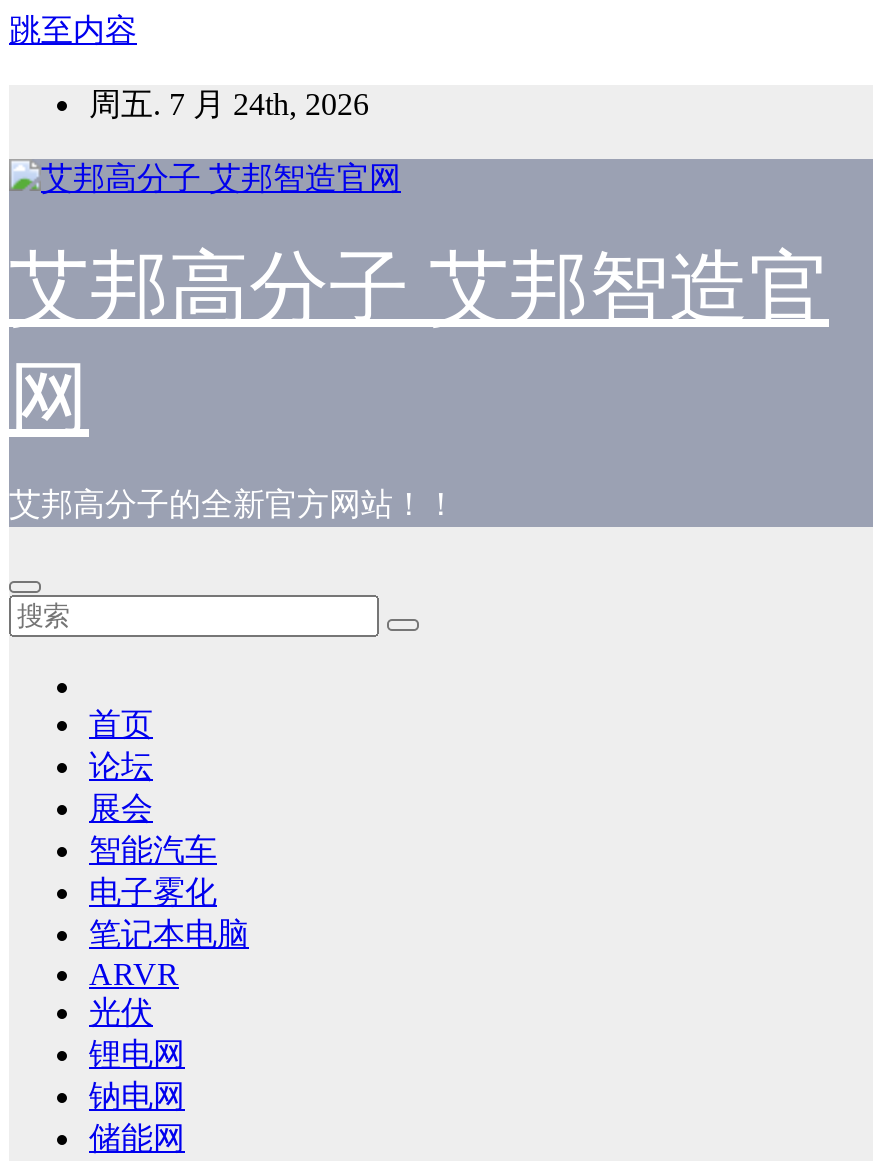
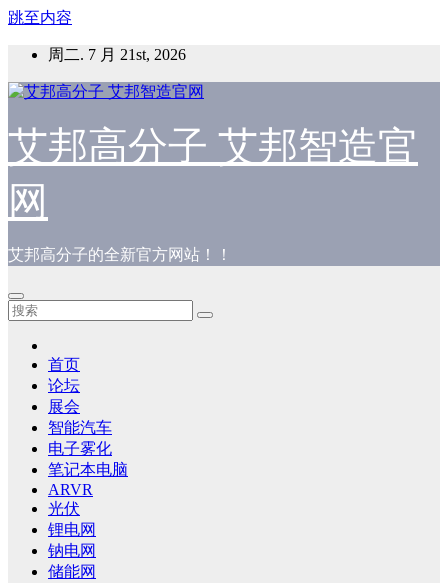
[89,87,369,121] 周五. 7 月 24th, 2026 -> [48,46,186,63] 周二. 7 月 21st, 2026

